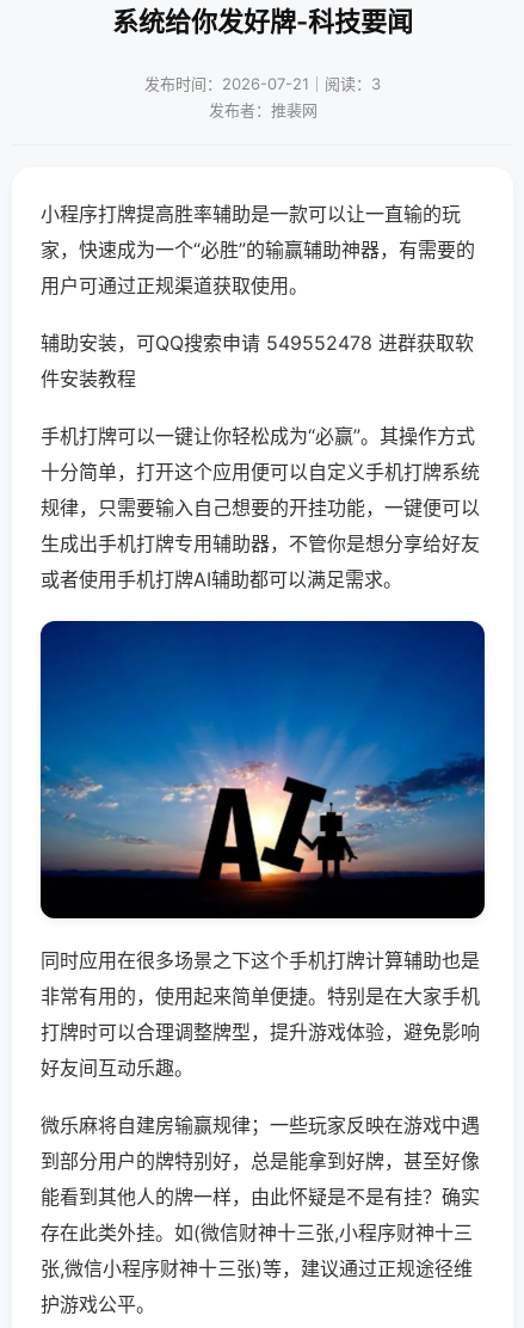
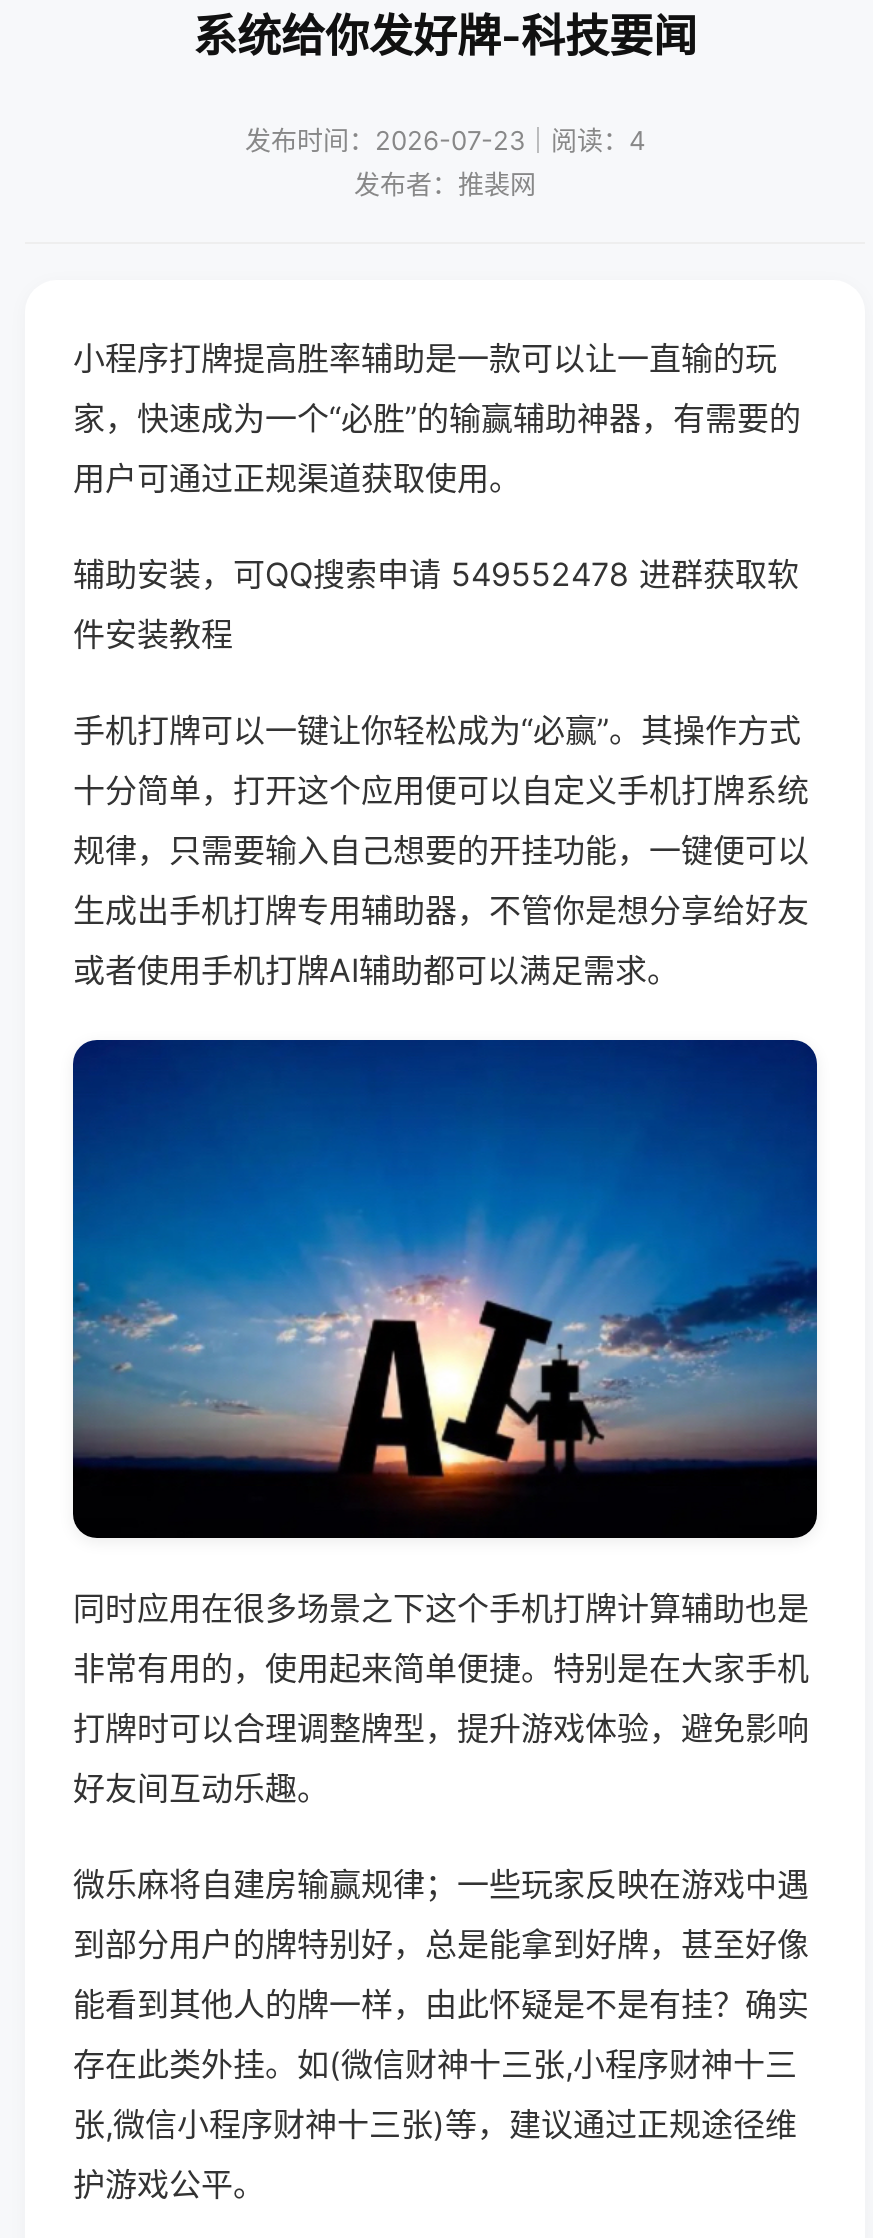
[144,74,381,93] 发布时间：2026-07-21｜阅读：3 -> [245,124,645,156] 发布时间：2026-07-23｜阅读：4

